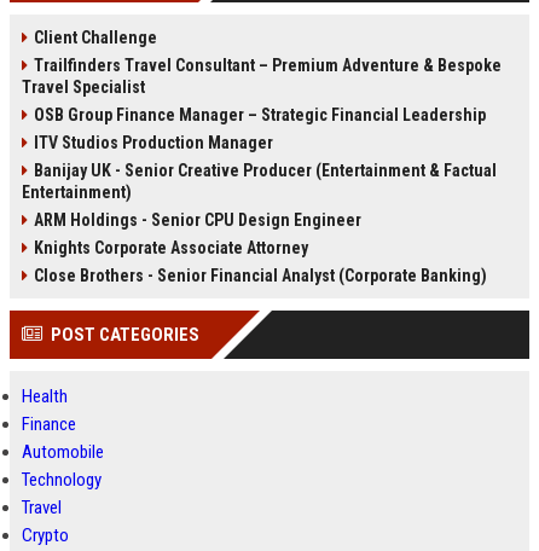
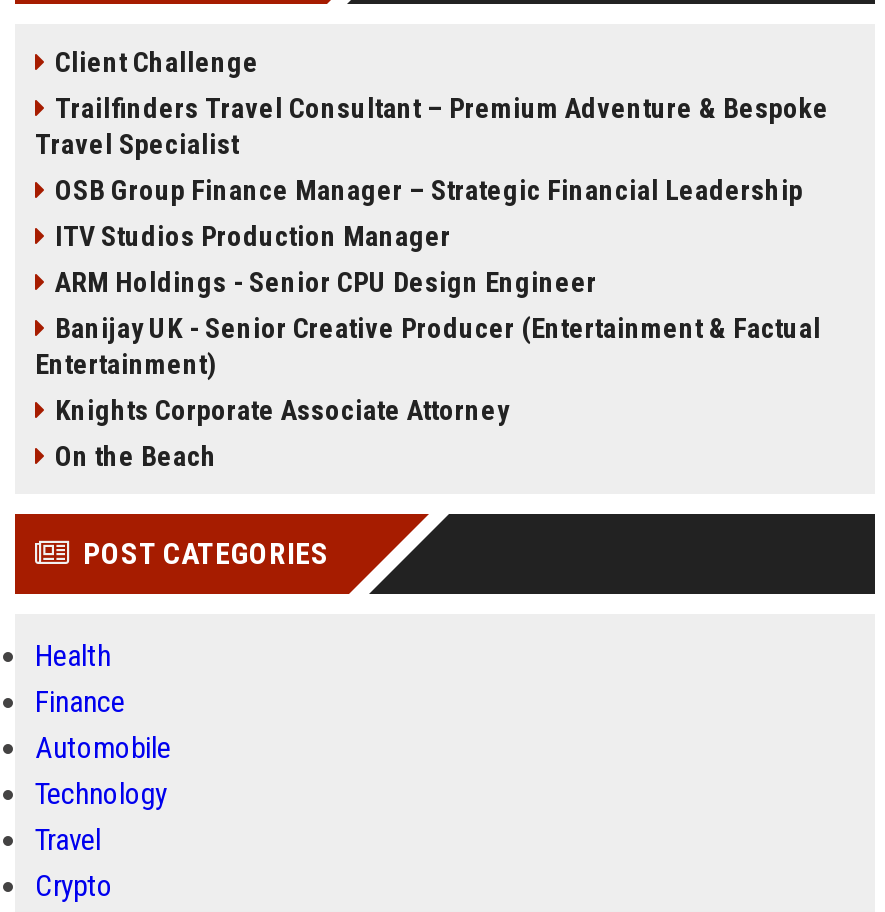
moved [22,161,497,202] -> [35,312,821,380]: Banijay UK - Senior Creative Producer (Entertainment & Factual | Entertainment)
moved [34,210,361,230] -> [55,266,597,298]: ARM Holdings - Senior CPU Design Engineer
[34,266,487,285] Close Brothers - Senior Financial Analyst (Corporate Banking) -> [55,440,217,472] On the Beach

